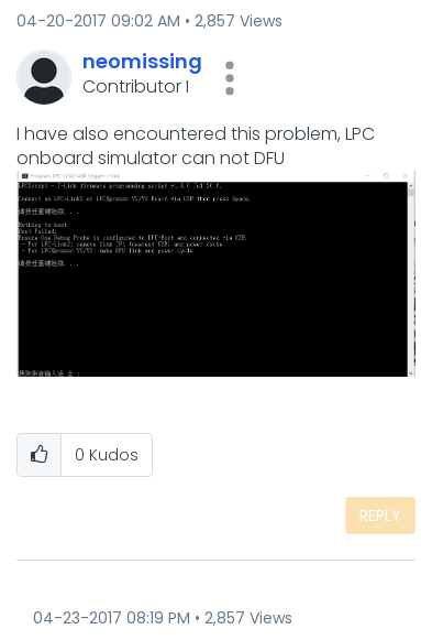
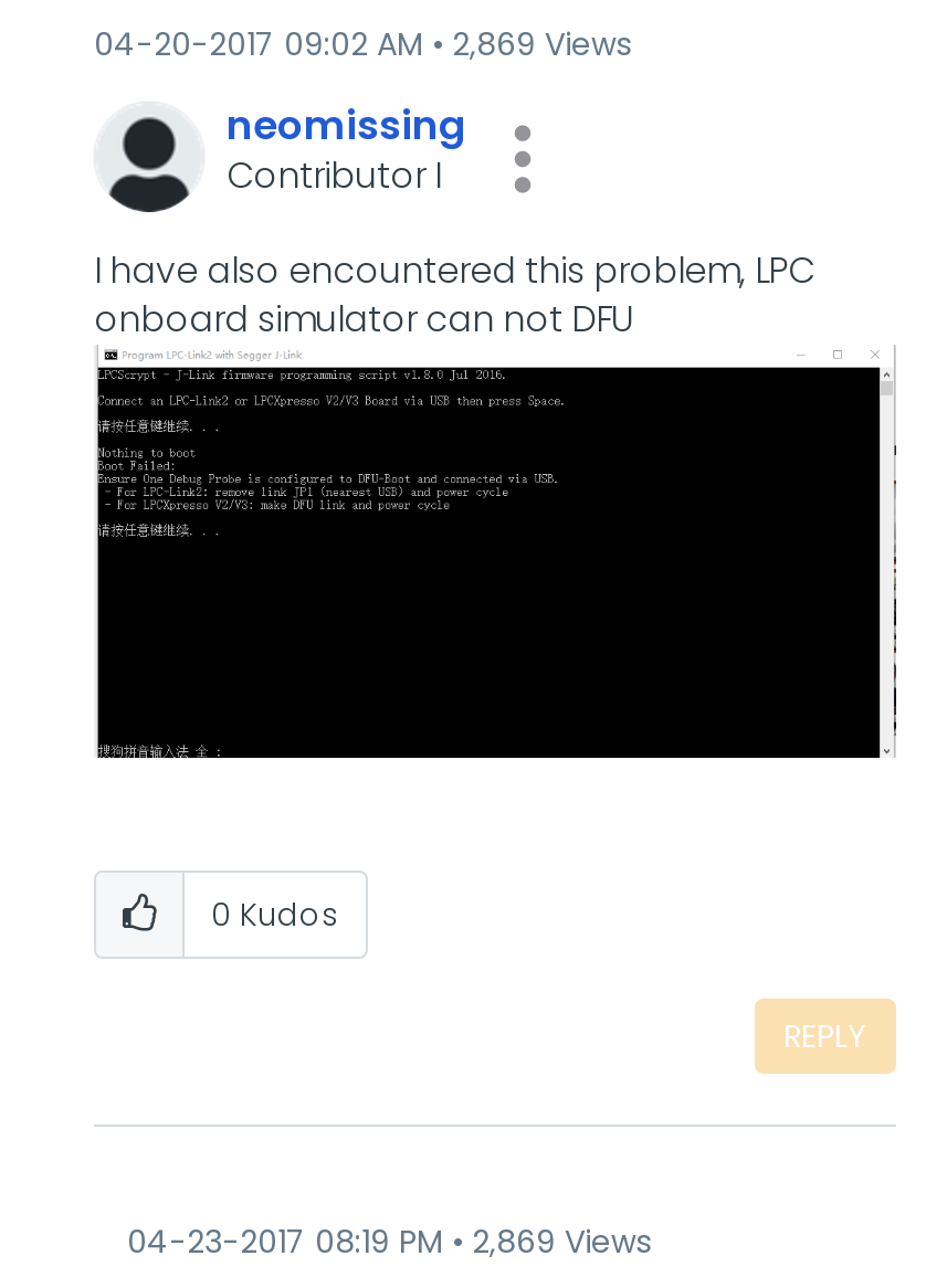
[16,9,282,31] 04-20-2017 09:02 AM 2,857 Views -> [94,21,631,65] 04-20-2017 09:02 AM 2,869 Views
[33,607,292,629] 04-23-2017 08:19 PM 2,857 Views -> [127,1219,651,1263] 04-23-2017 08:19 PM 2,869 Views

